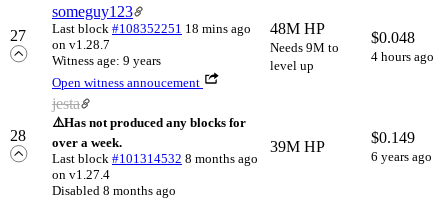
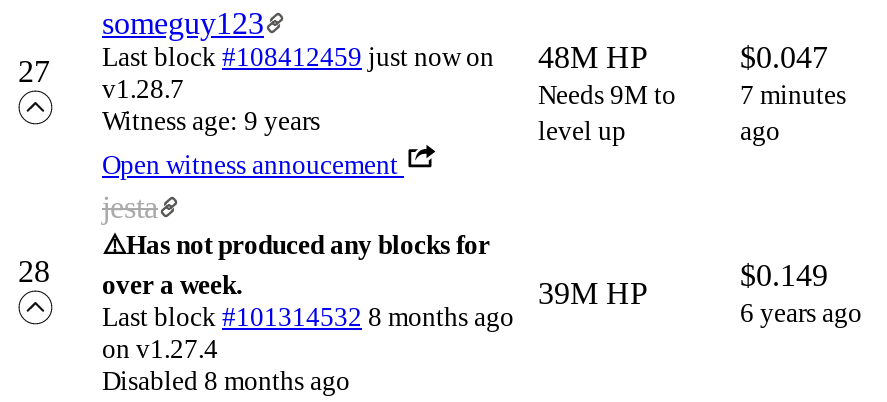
[52,21,251,52] Last block #108352251 18 mins ago | on v1.28.7 -> [102,43,494,105] Last block #108412459 just now on | v1.28.7
[371,29,434,64] $0.048 | 4 hours ago -> [740,41,846,147] $0.047 | 7 minutes | ago

